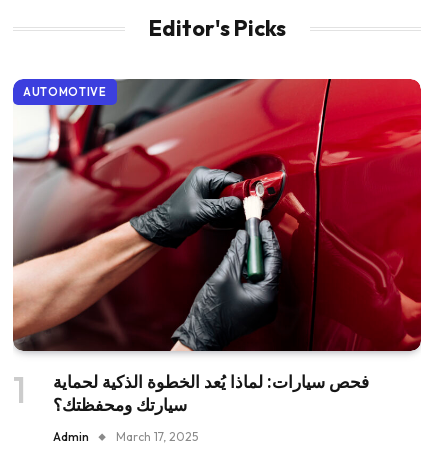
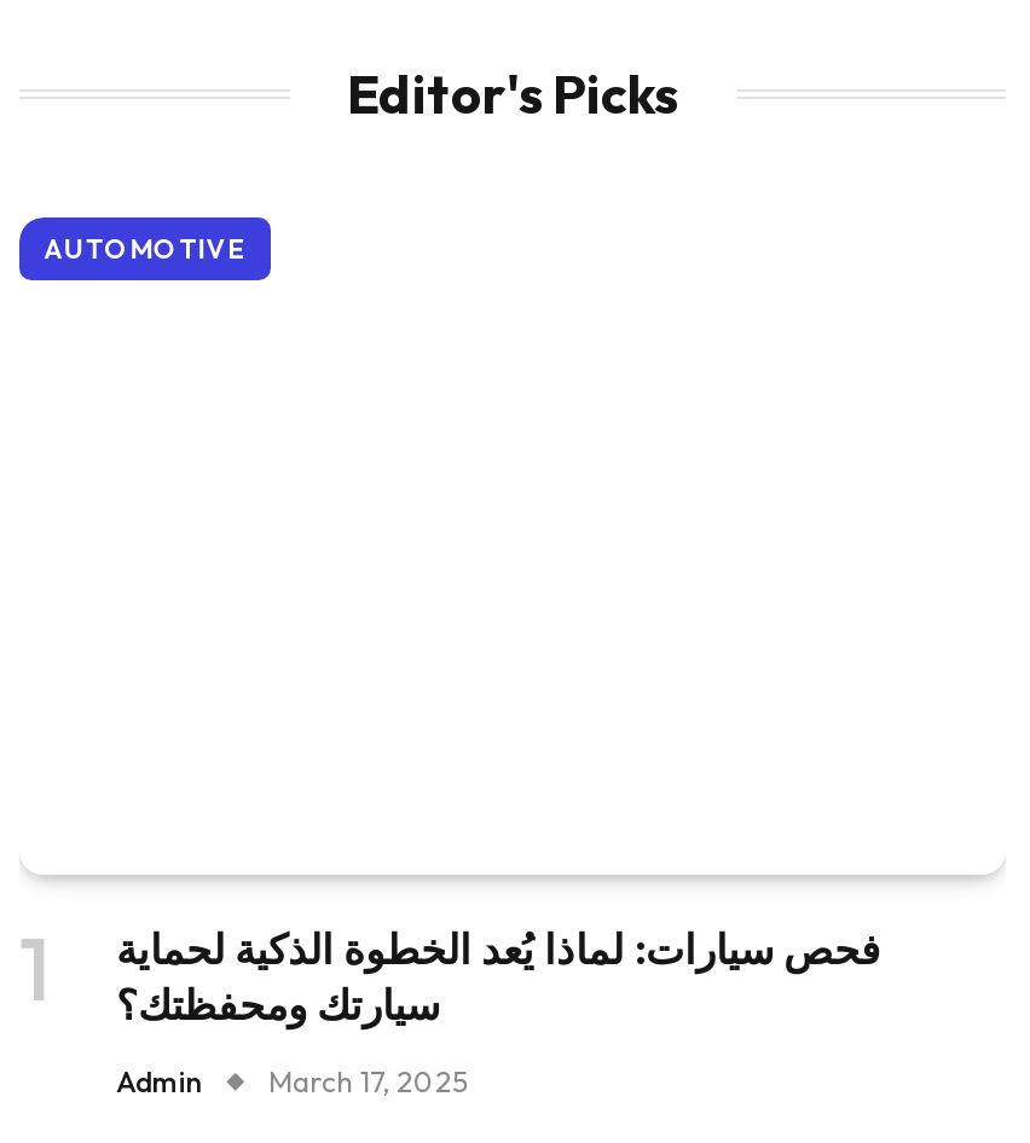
[12,78,422,352] [image] -> none

